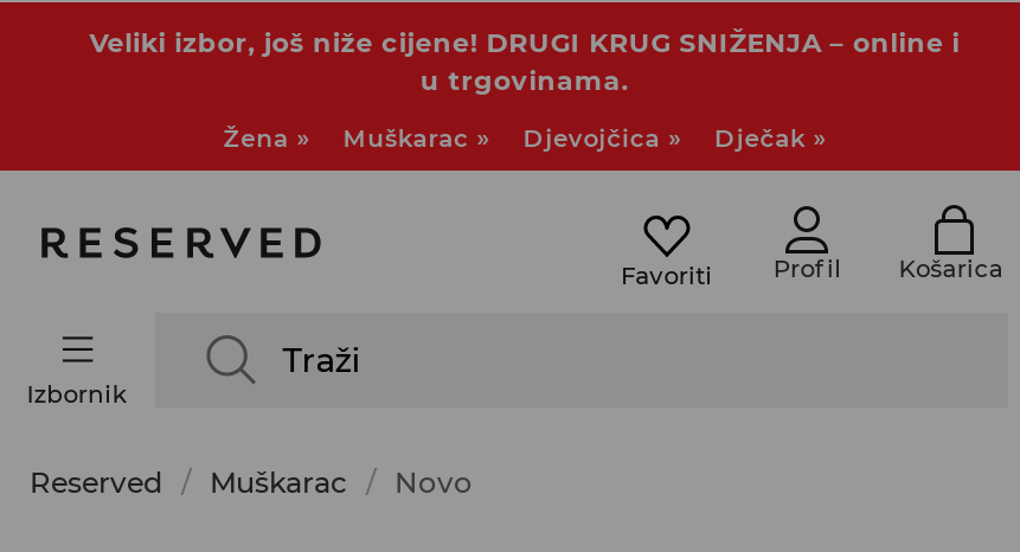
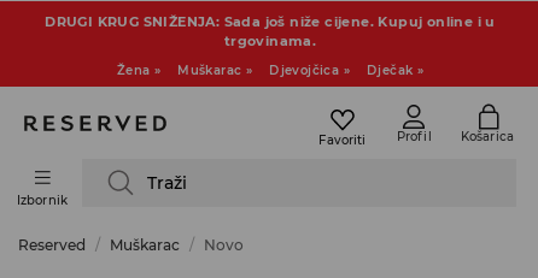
[90,26,960,97] Veliki izbor, još niže cijene! DRUGI KRUG SNIŽENJA – online i | u trgovinama. -> [45,13,496,49] DRUGI KRUG SNIŽENJA: Sada još niže cijene. Kupuj online i u | trgovinama.

